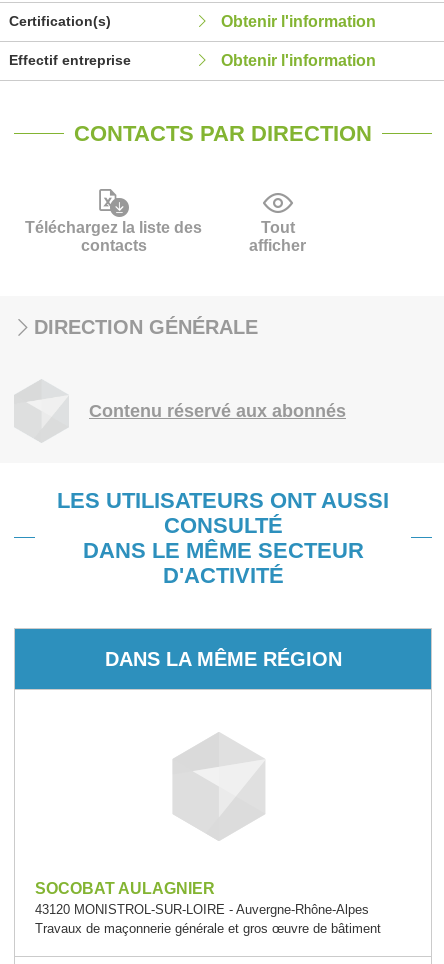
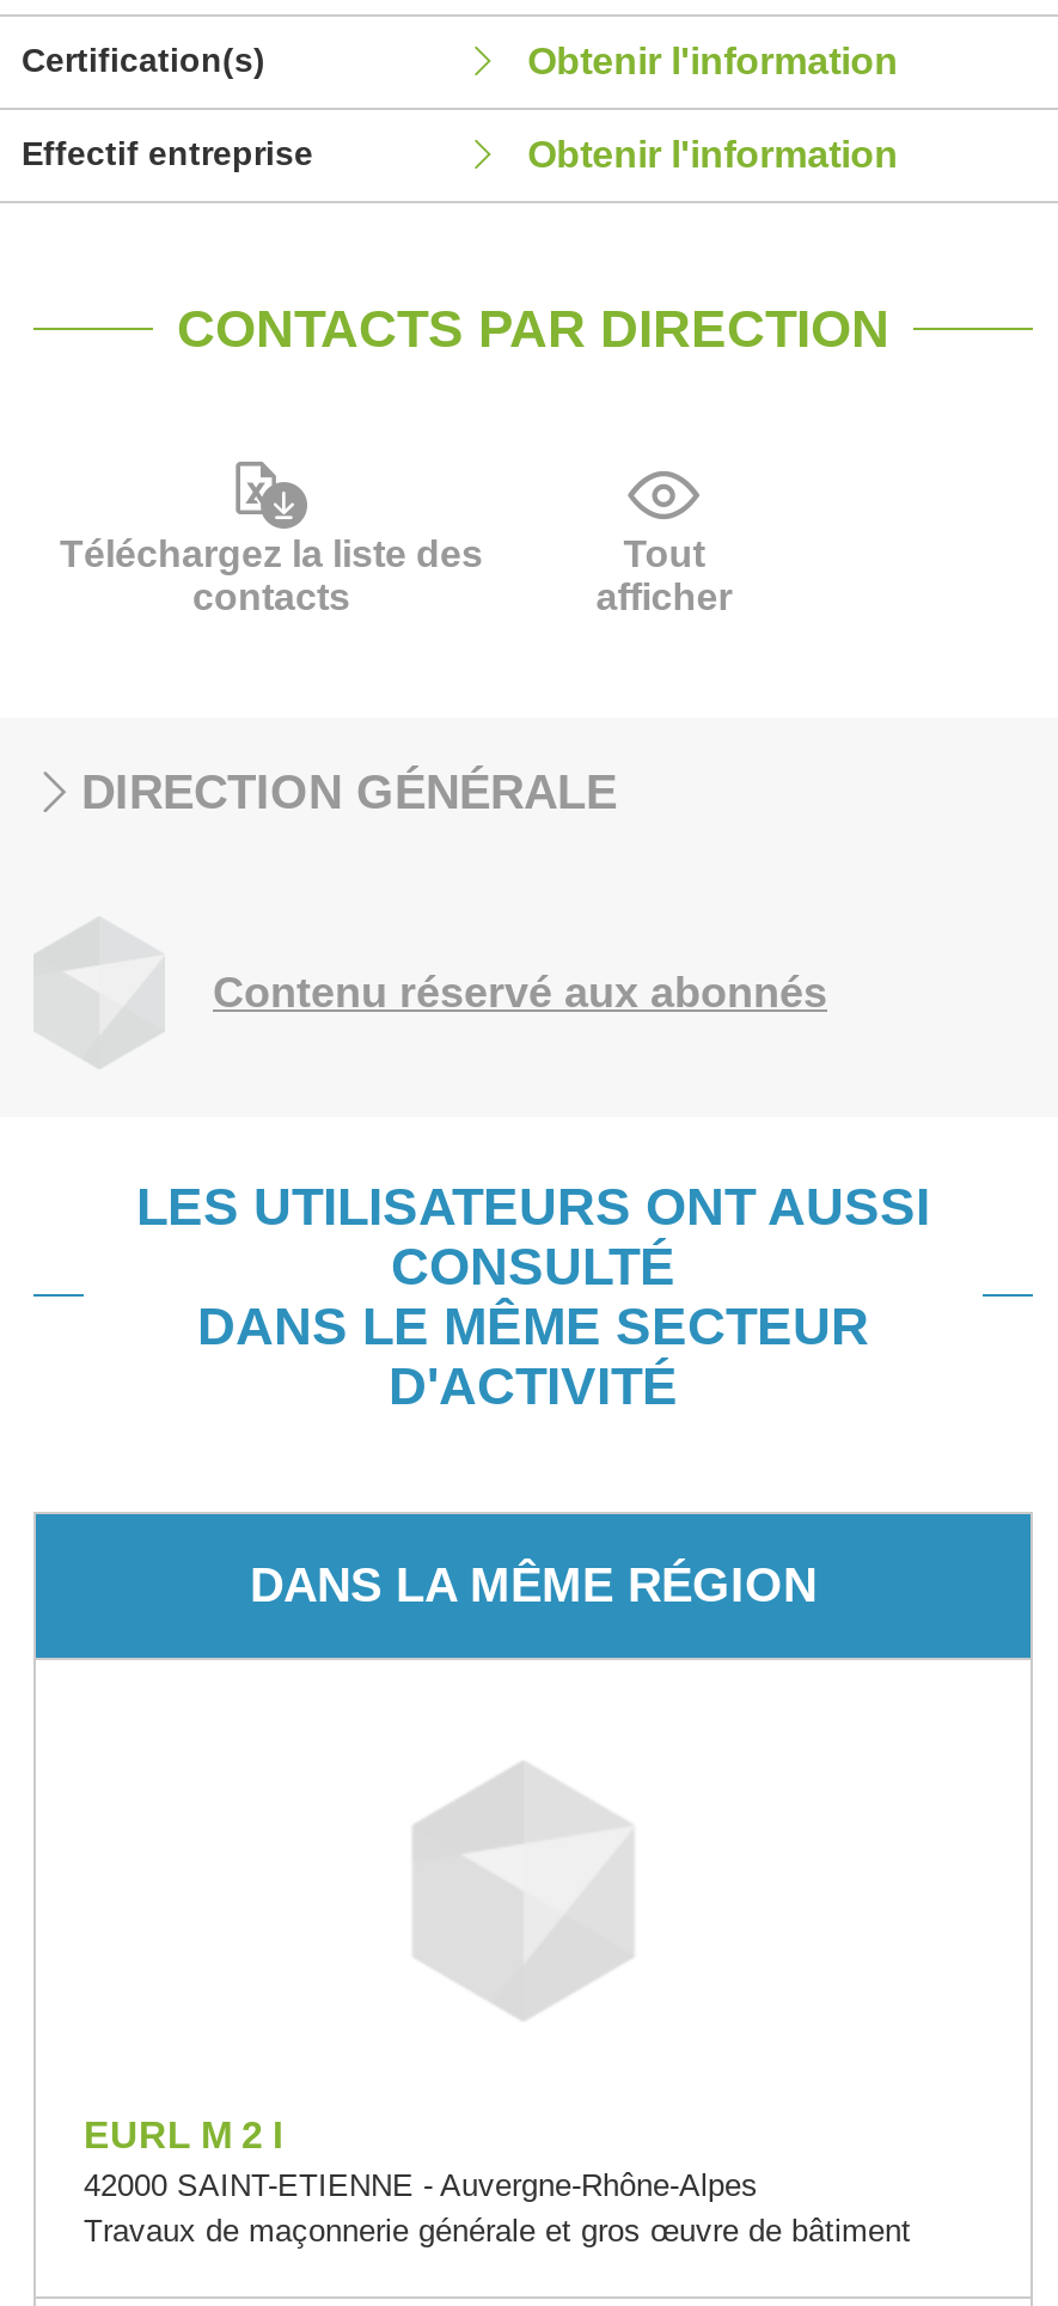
[35,880,369,917] SOCOBAT AULAGNIER | 43120 MONISTROL-SUR-LOIRE - Auvergne-Rhône-Alpes -> [84,2115,758,2203] EURL M 2 I | 42000 SAINT-ETIENNE - Auvergne-Rhône-Alpes

